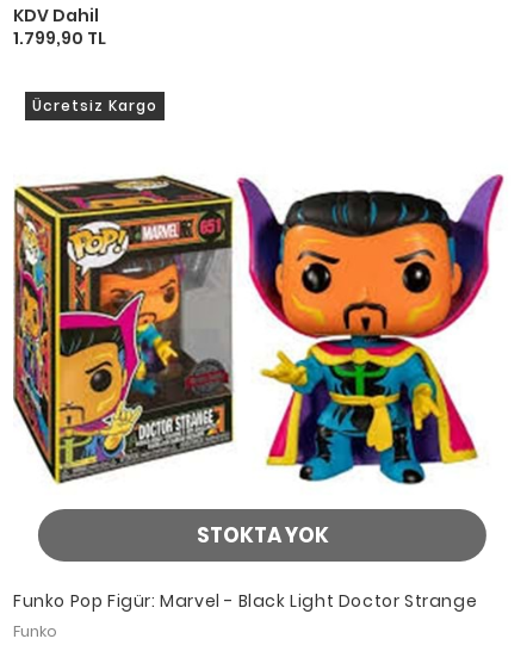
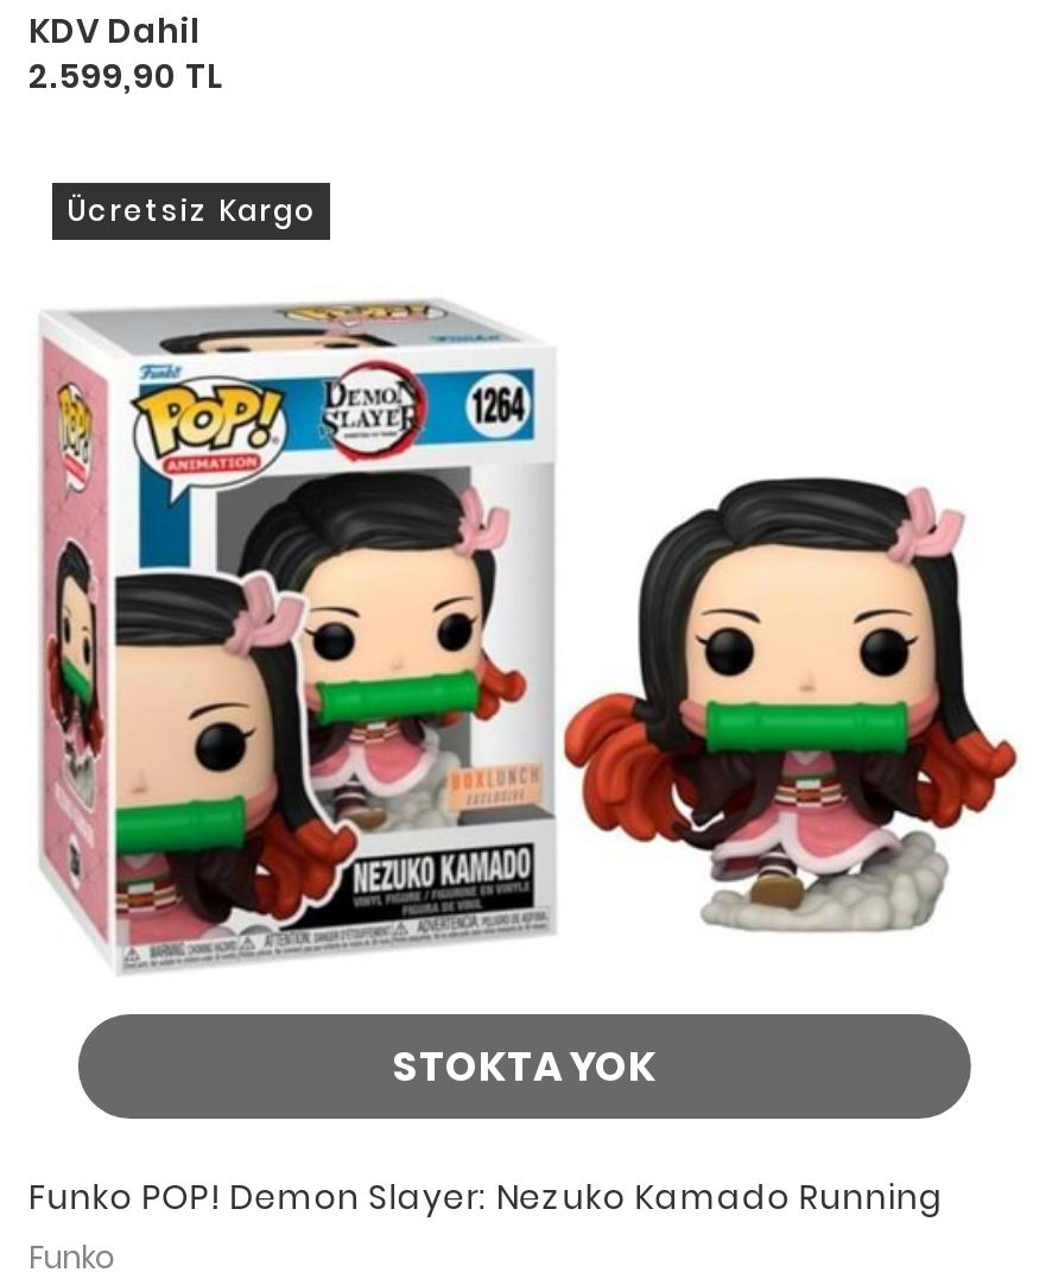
[13,26,106,50] 1.799,90 TL -> [28,52,223,100] 2.599,90 TL
[12,151,509,488] [image] -> [28,299,1019,974] [image]
[13,589,477,613] Funko Pop Figür: Marvel - Black Light Doctor Strange -> [28,1173,944,1221] Funko POP! Demon Slayer: Nezuko Kamado Running

